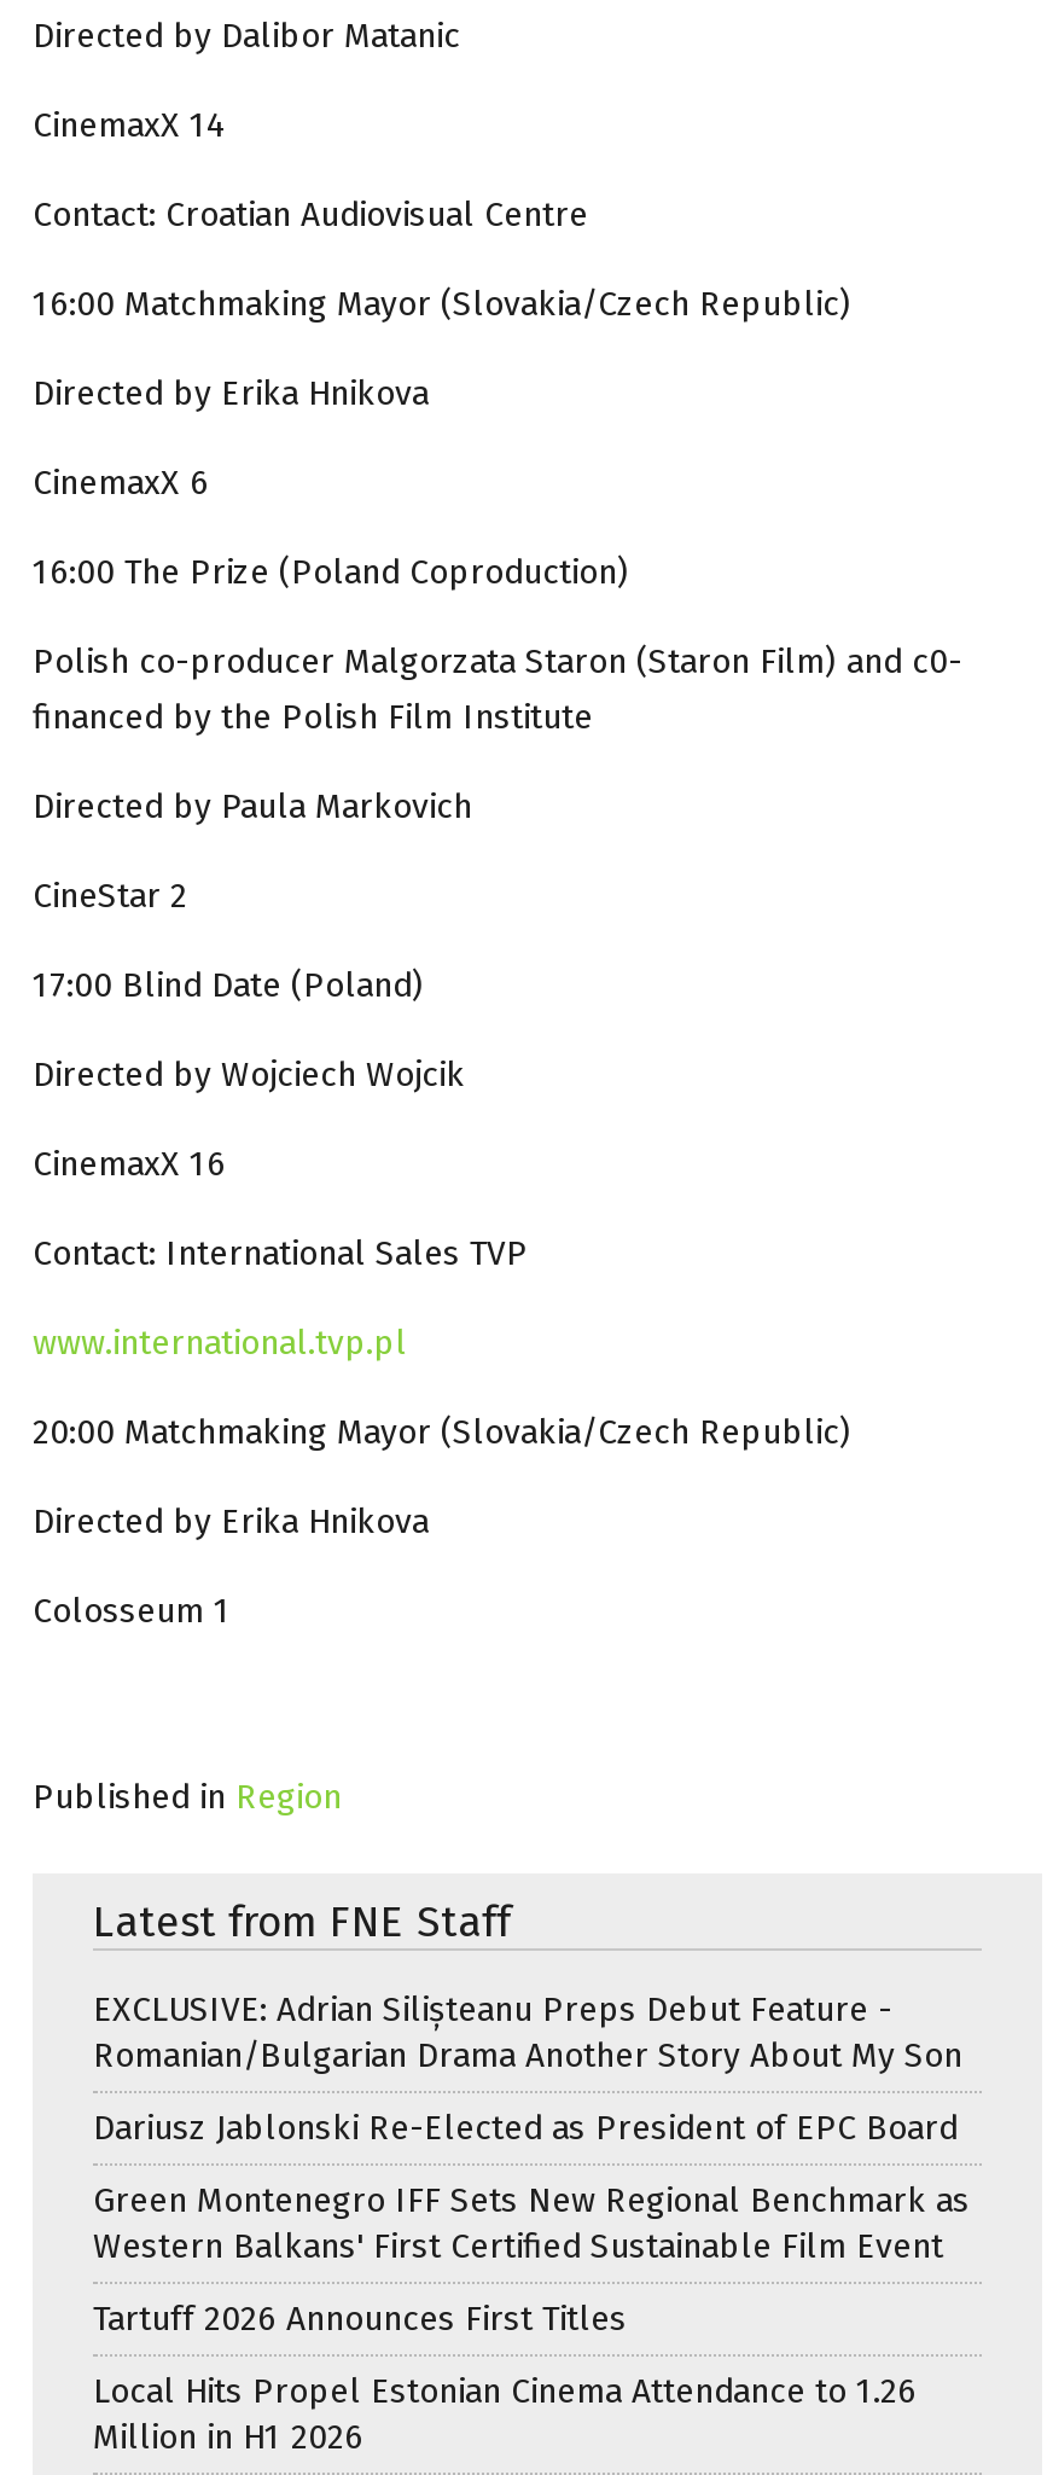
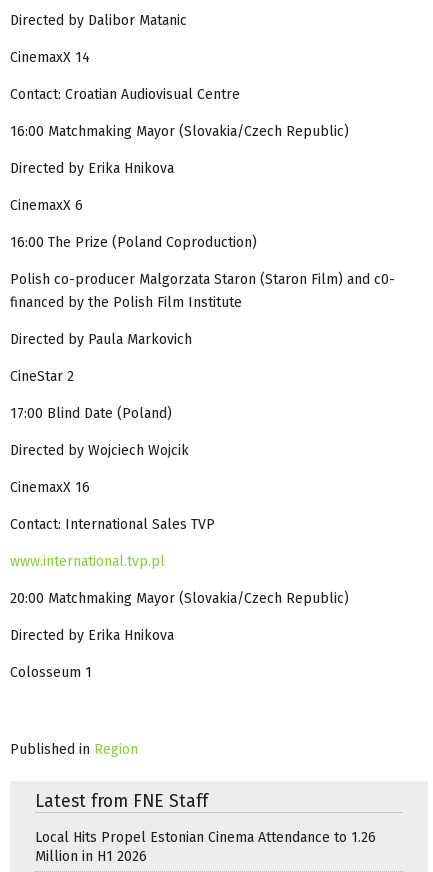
[93,1989,970,2339] EXCLUSIVE: Adrian Silișteanu Preps Debut Feature - | Romanian/Bulgarian Drama Another Story About My Son | Dariusz Jablonski Re-Elected as President of EPC Board | Green Montenegro IFF Sets New Regional Benchmark as | Western Balkans' First Certified Sustainable Film Event | Tartuff 2026 Announces First Titles -> none

